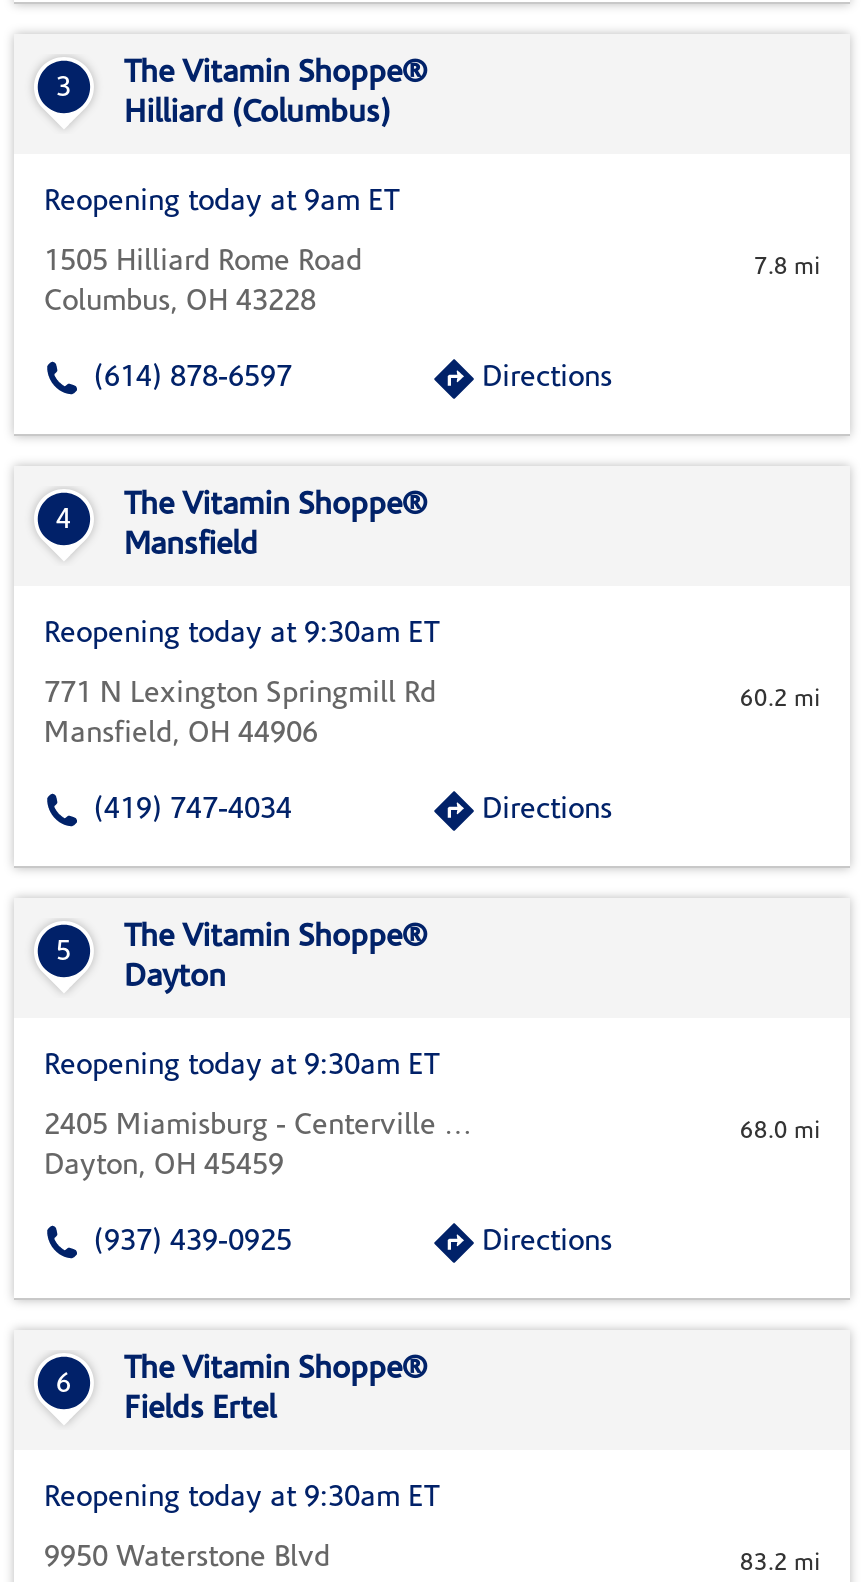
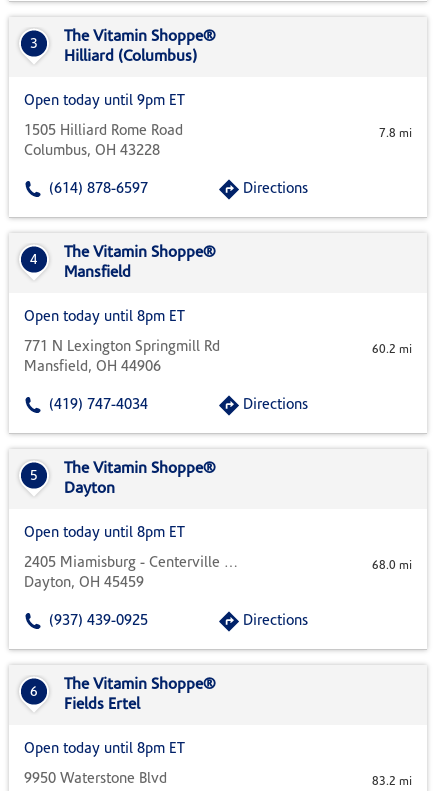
[44,189,400,219] Reopening today at 9am ET -> [24,94,185,109] Open today until 9pm ET
[44,621,440,651] Reopening today at 9:30am ET -> [24,310,185,325] Open today until 8pm ET
[44,1053,440,1083] Reopening today at 9:30am ET -> [24,526,185,541] Open today until 8pm ET
[44,1485,440,1515] Reopening today at 9:30am ET -> [24,742,185,757] Open today until 8pm ET

